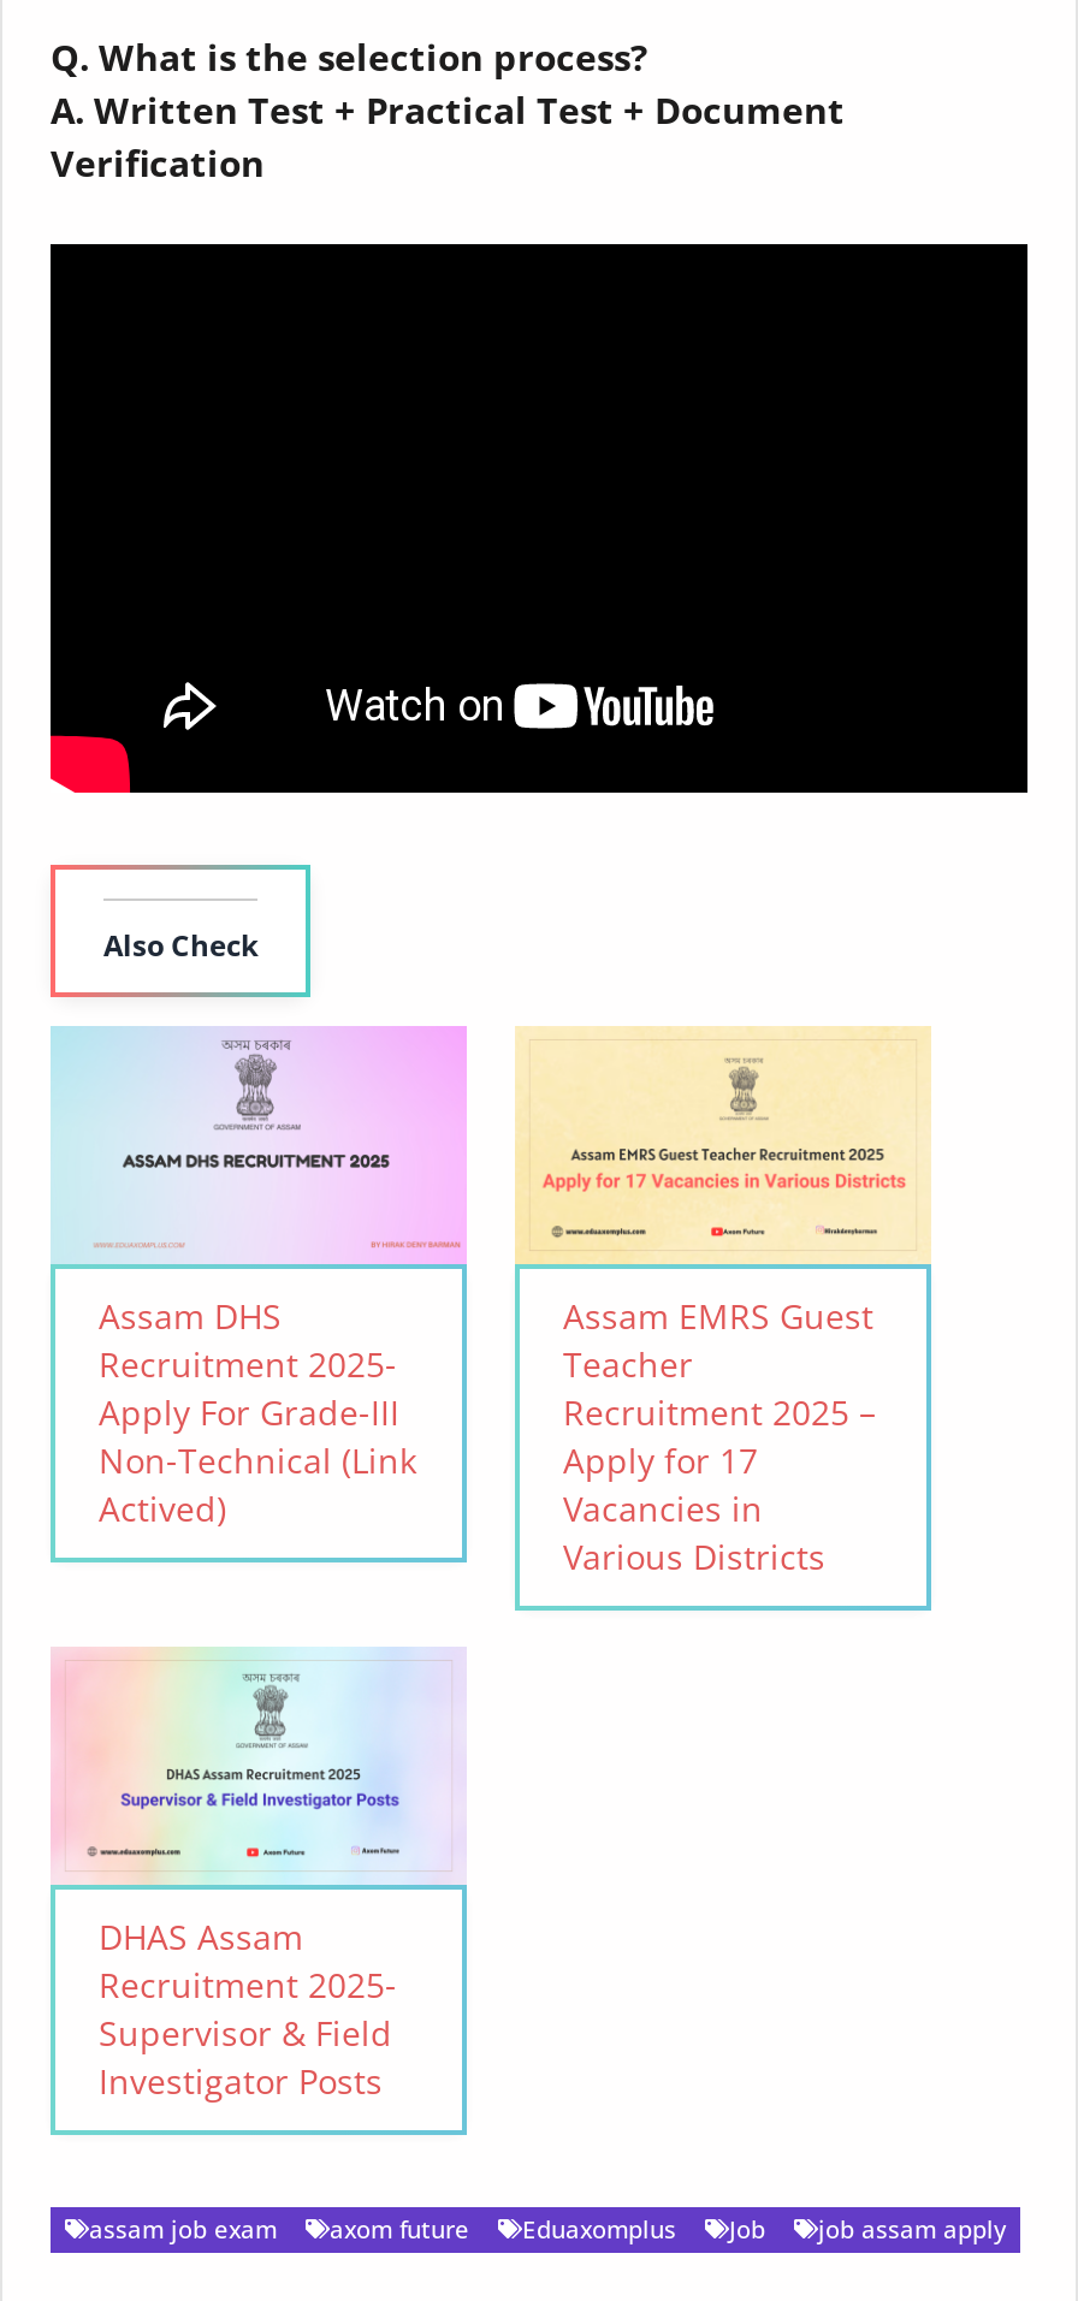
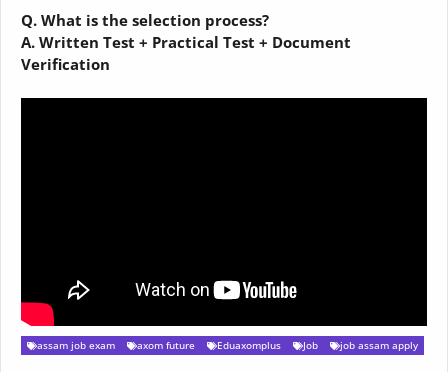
[103,925,257,966] Also Check -> none
[48,1024,469,1565] [image] | Assam DHS | Recruitment 2025- | Apply For Grade-III | Non-Technical (Link | Actived) -> none
[513,1024,934,1613] [image] | Assam EMRS Guest | Teacher | Recruitment 2025 – | Apply for 17 | Vacancies in | Various Districts -> none
[48,1647,469,2137] [image] | DHAS Assam | Recruitment 2025- | Supervisor & Field | Investigator Posts -> none

